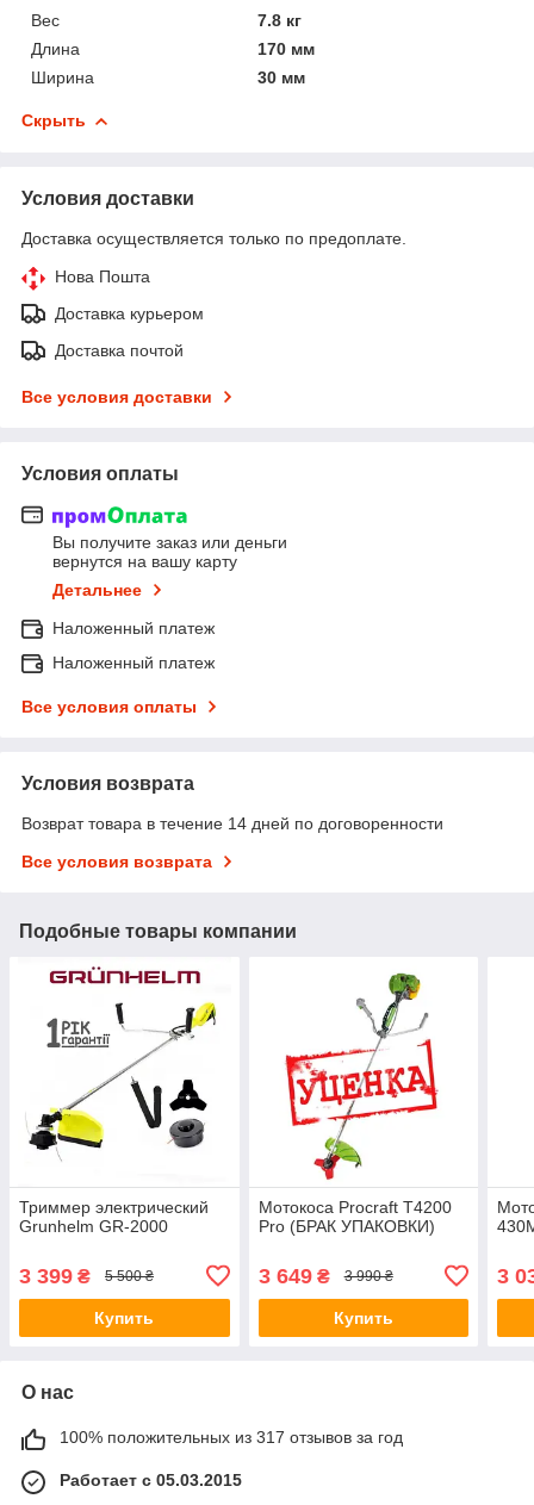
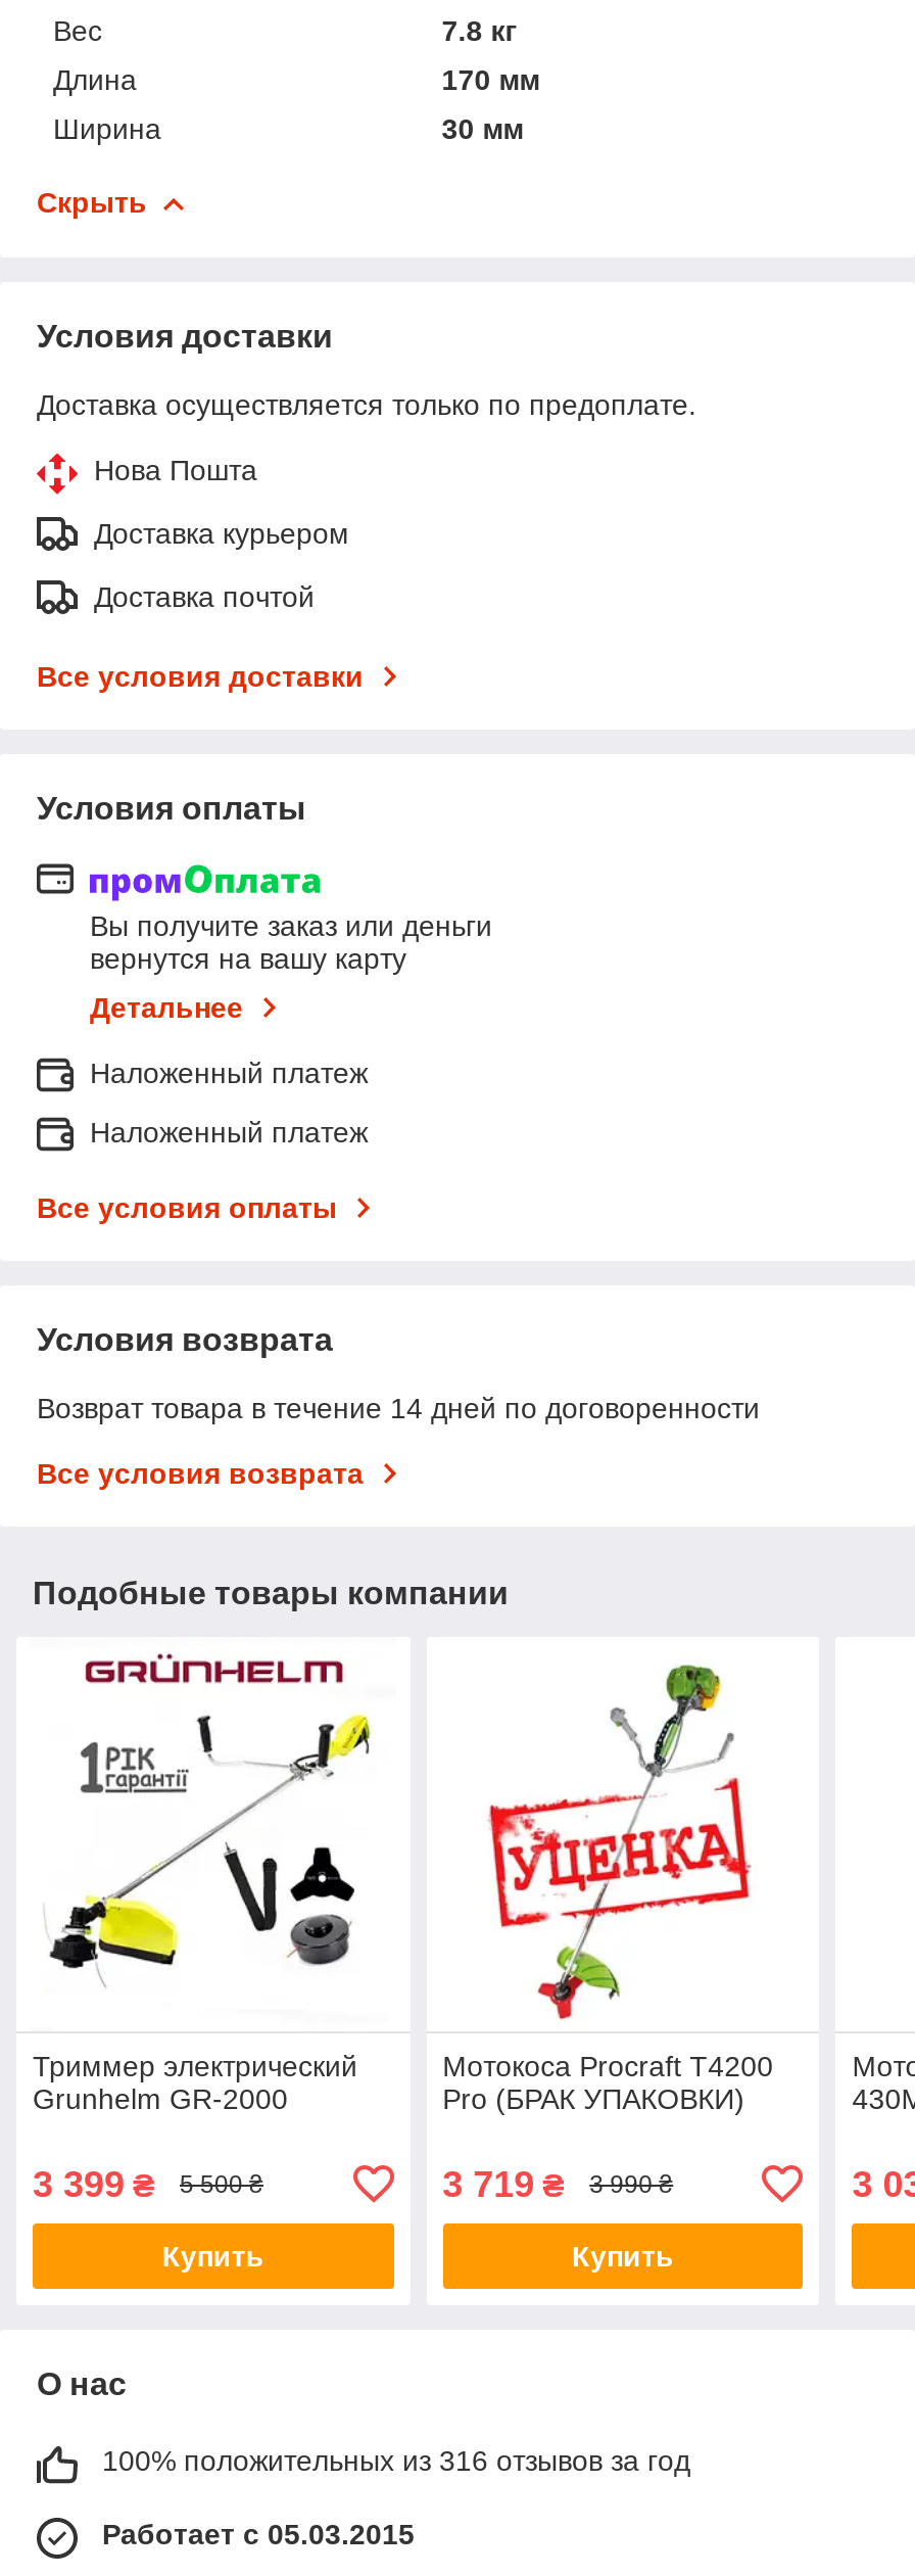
[258,1264,330,1288] 3 649 ₴ -> [442,2164,565,2205] 3 719 ₴
[60,1427,403,1446] 100% положительных из 317 отзывов за год -> [102,2444,690,2476] 100% положительных из 316 отзывов за год

